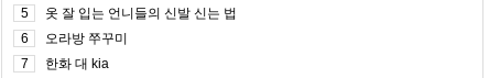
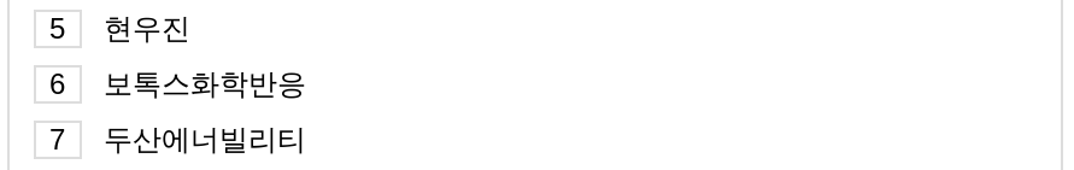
[45,5,237,21] 옷 잘 입는 언니들의 신발 신는 법 -> [104,12,190,46] 현우진
[45,31,128,46] 오라방 쭈꾸미 -> [104,68,306,101] 보톡스화학반응
[45,56,109,71] 한화 대 kia -> [104,123,306,157] 두산에너빌리티

